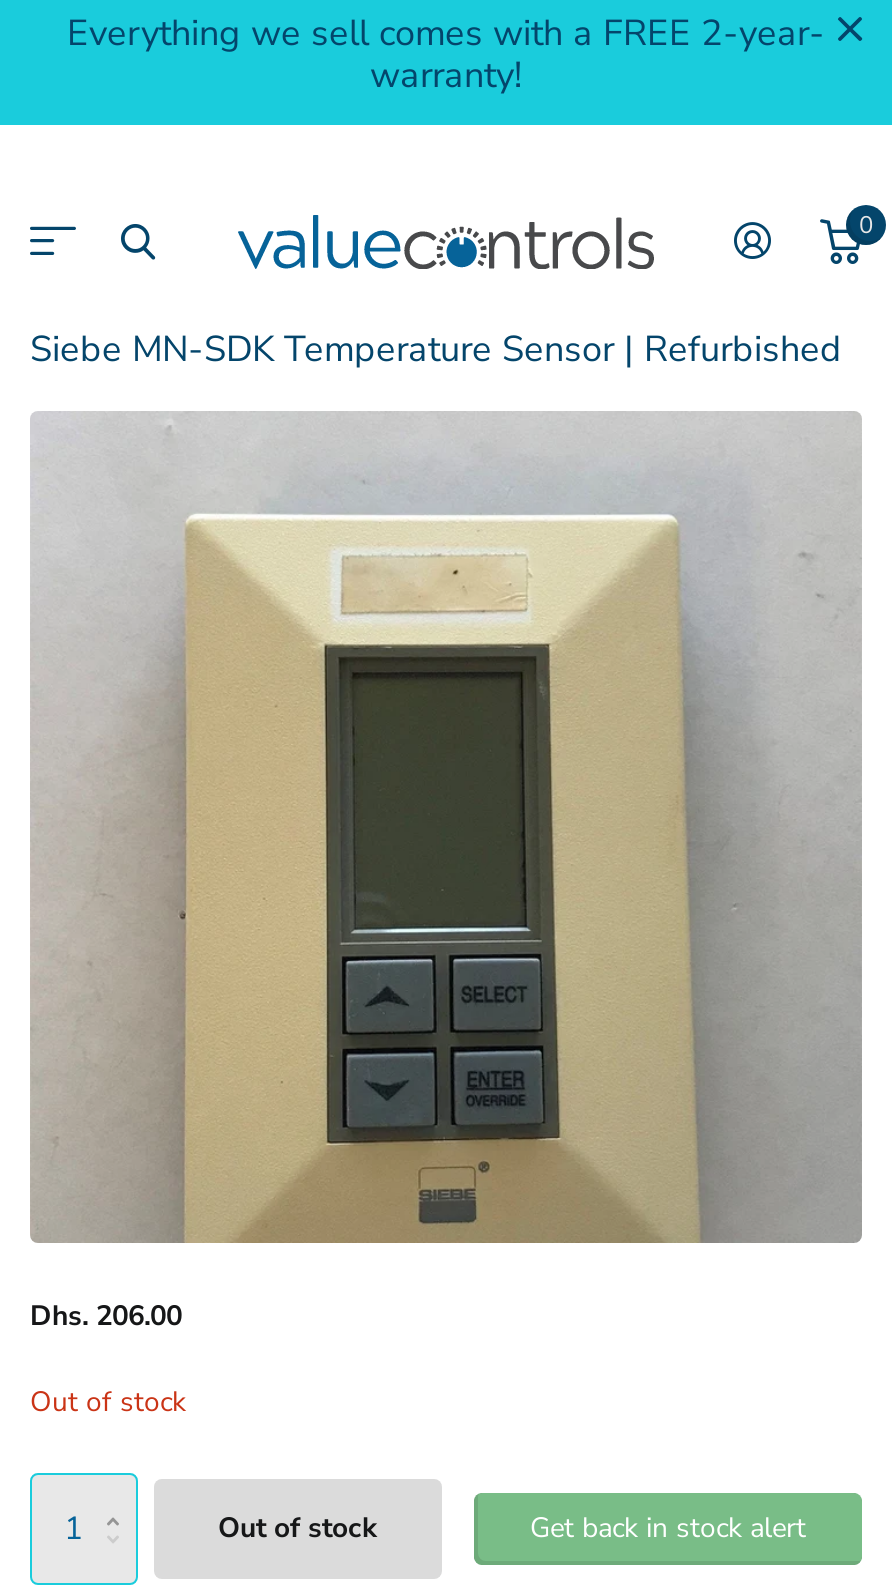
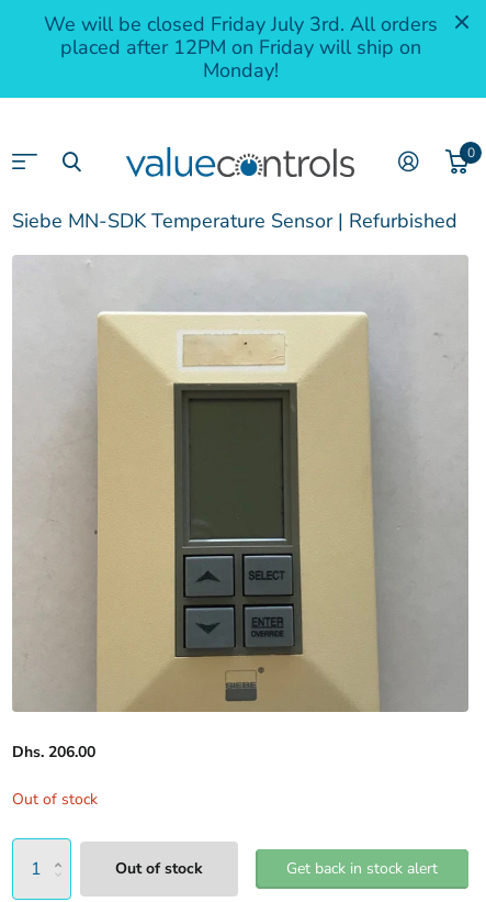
[67,9,825,99] Everything we sell comes with a FREE 2-year- | warranty! -> [43,11,437,83] We will be closed Friday July 3rd. All orders | placed after 12PM on Friday will ship on | Monday!

